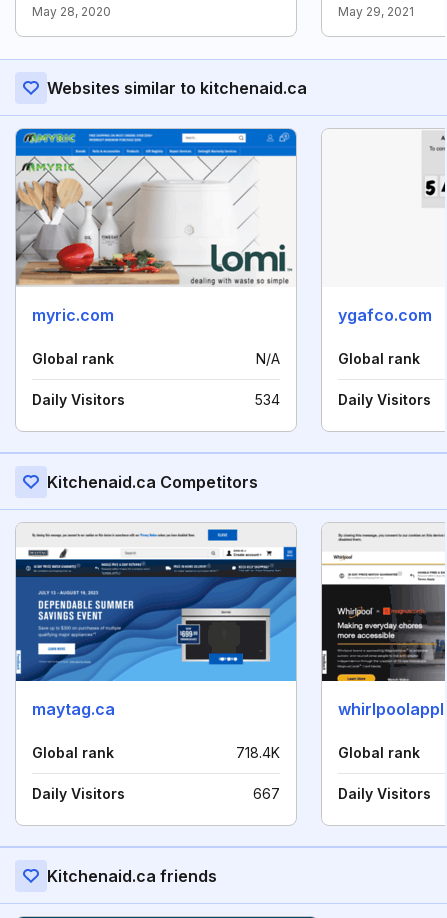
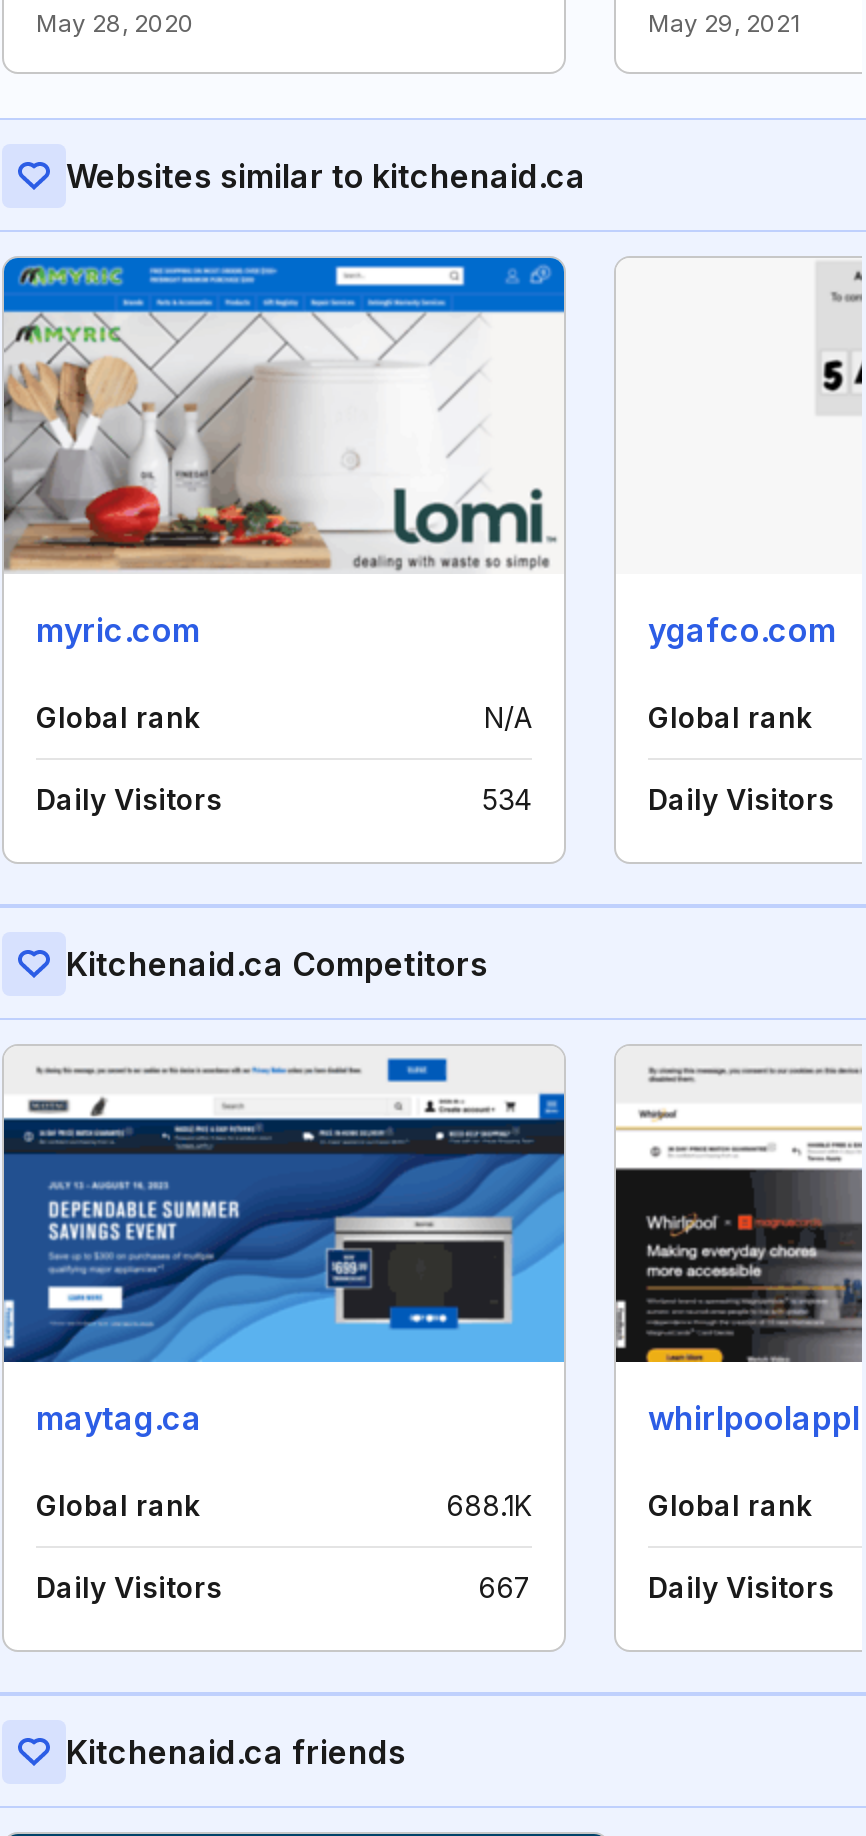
[236,744,280,761] 718.4K -> [446,1488,532,1522] 688.1K

